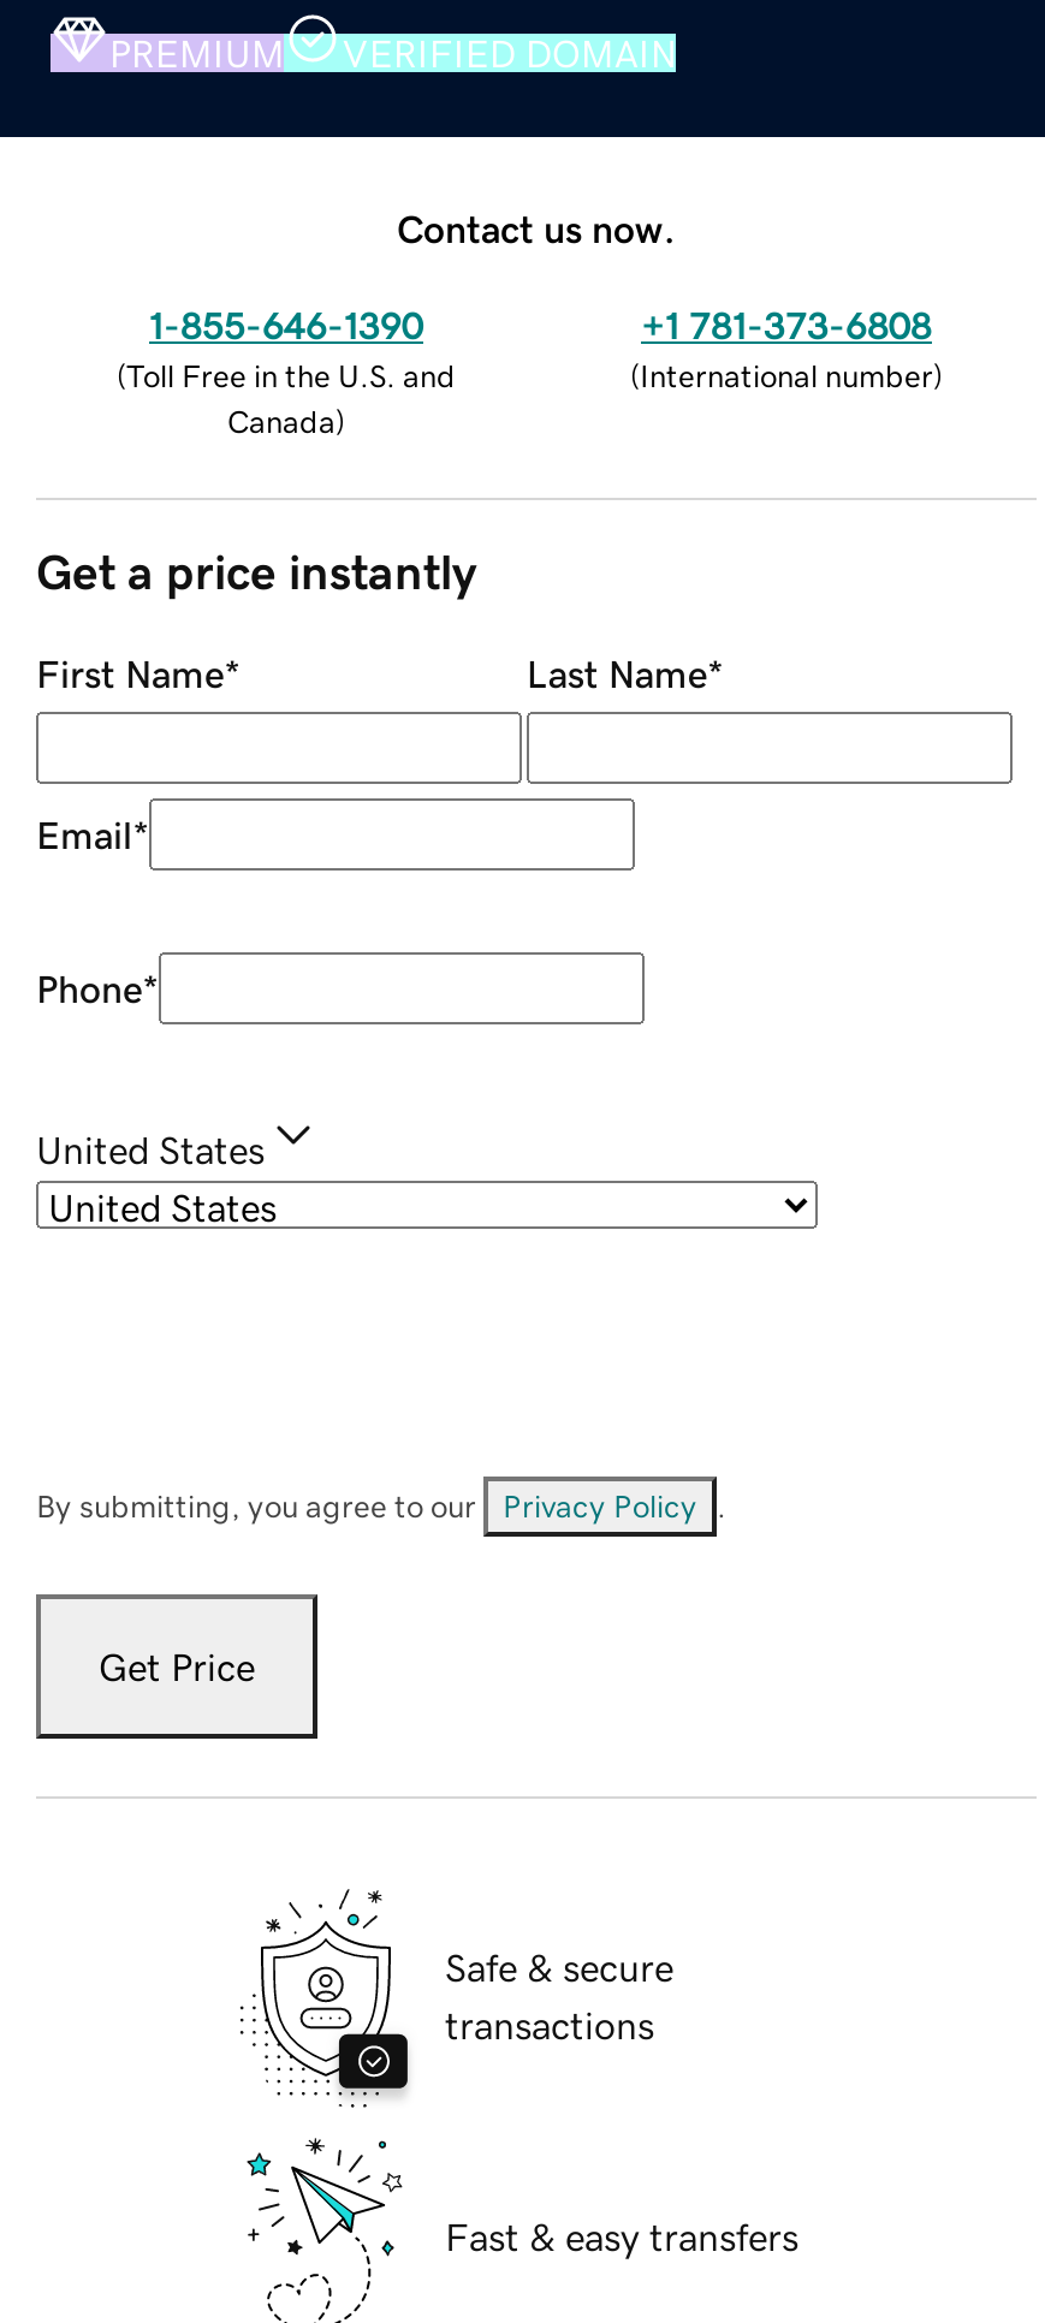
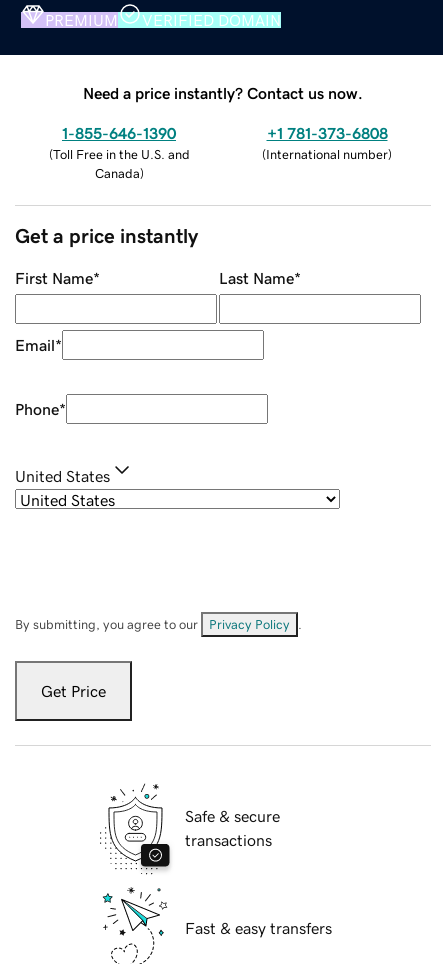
[397,208,676,247] Contact us now. -> [83,85,363,101] Need a price instantly? Contact us now.

